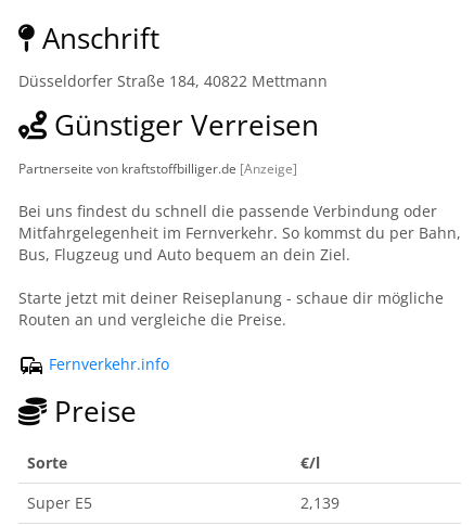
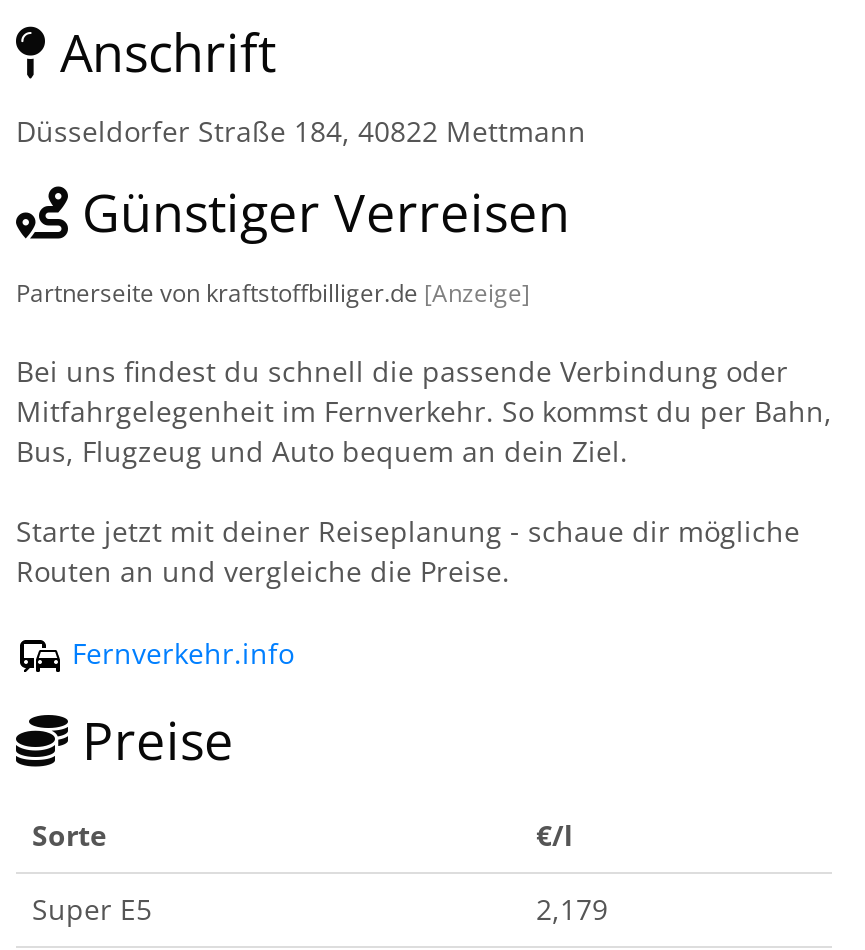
[300,492,340,513] 2,139 -> [536,890,608,928] 2,179

